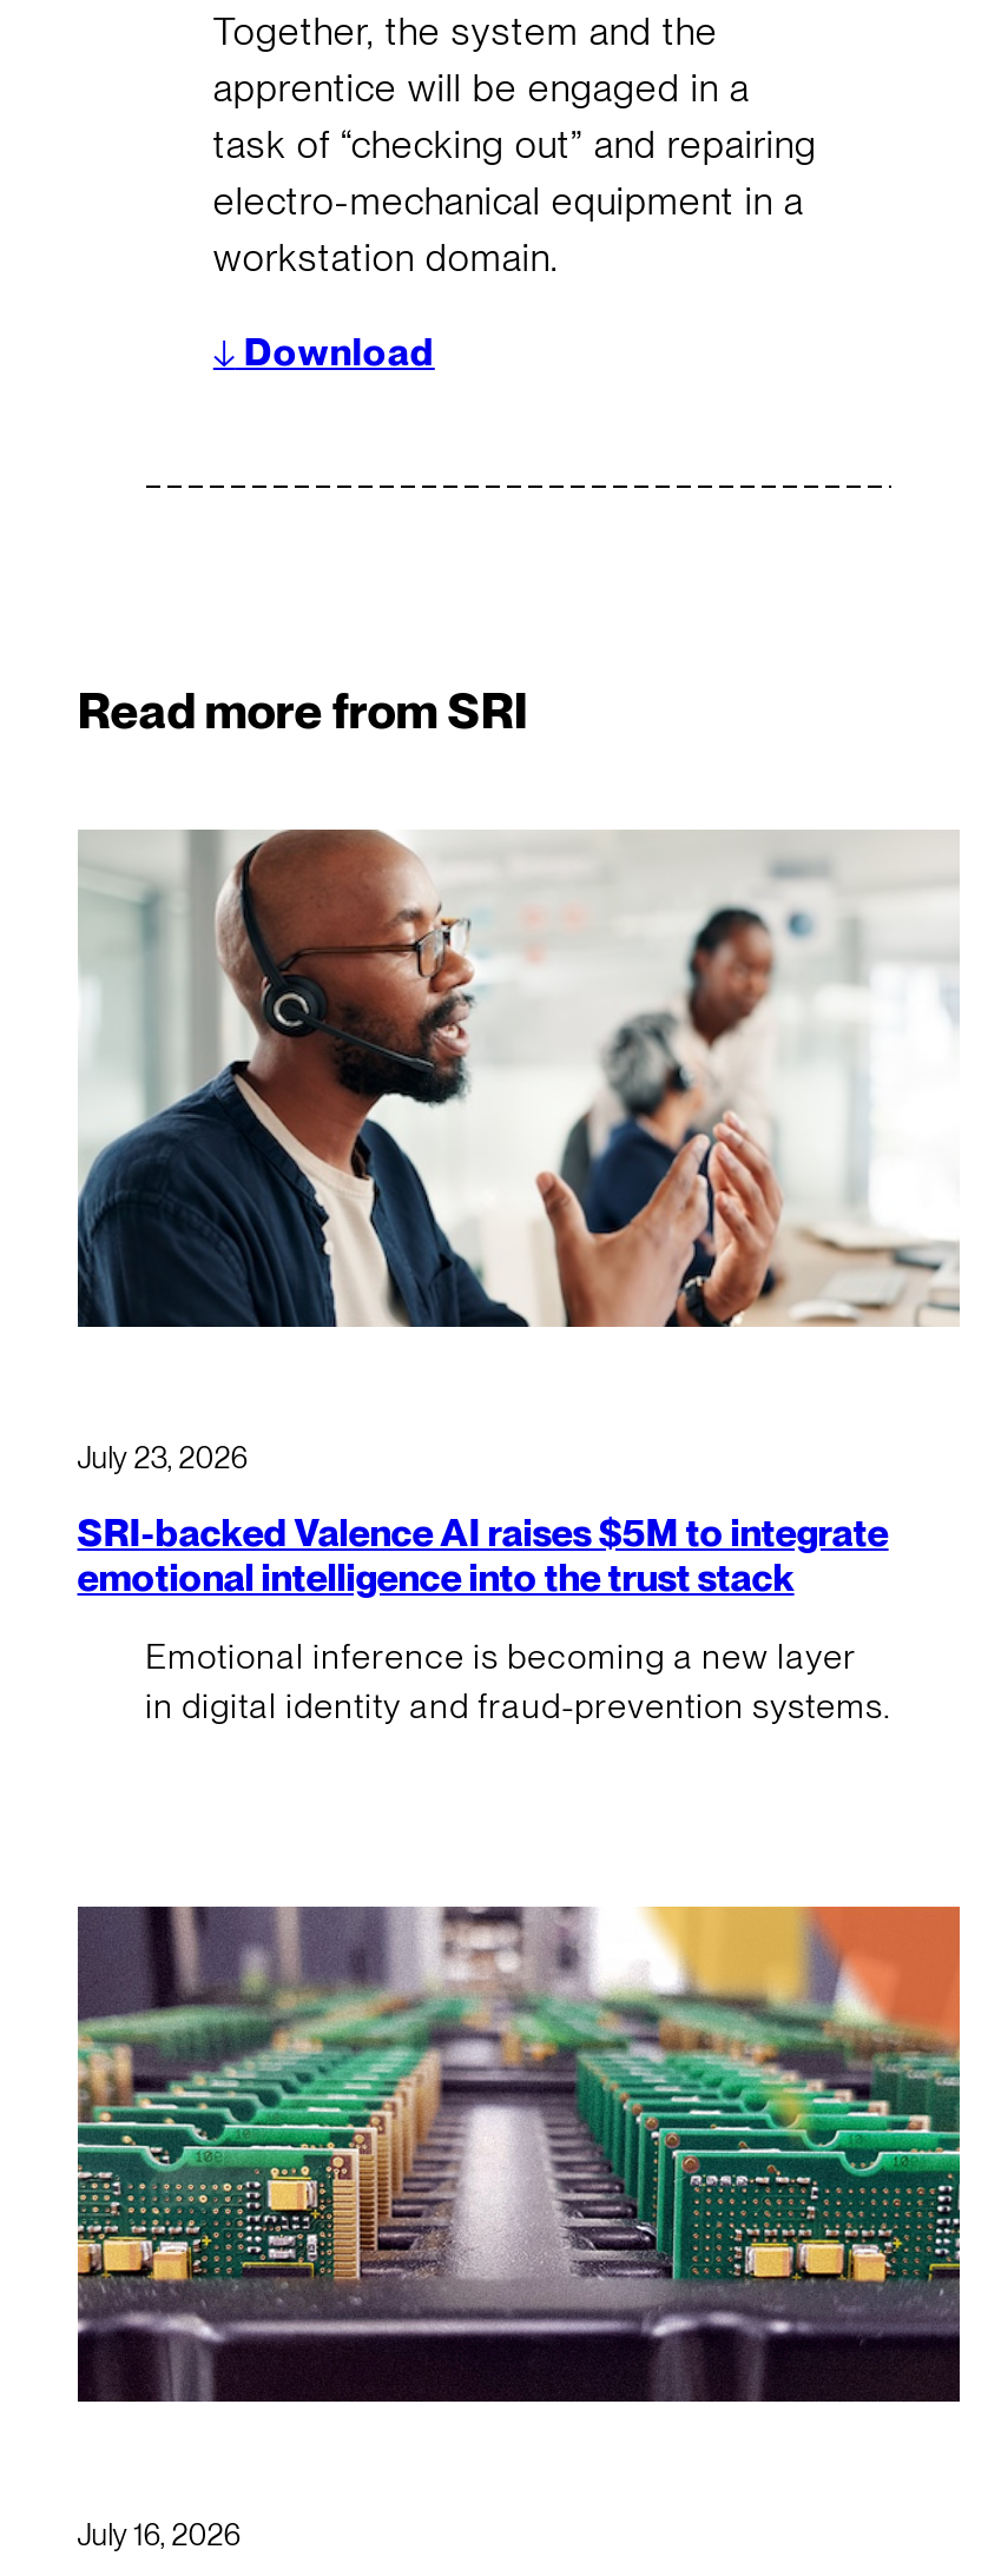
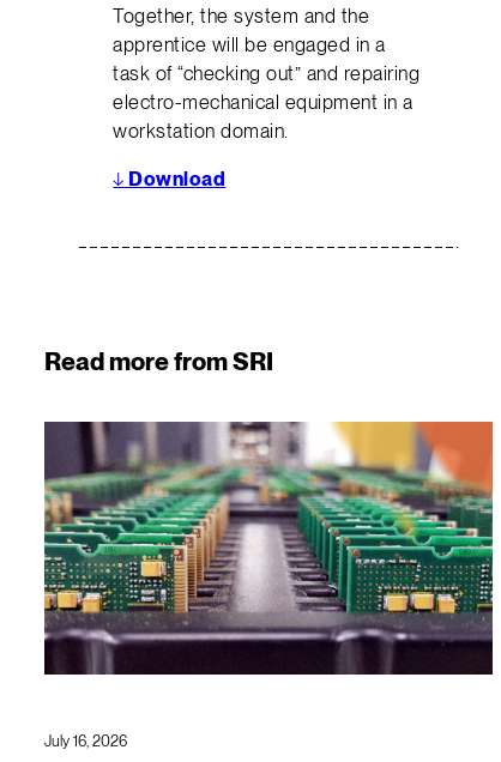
[78,830,960,1329] [image] -> none
[77,1440,892,1727] July 23, 2026 | SRI-backed Valence AI raises $5M to integrate | emotional intelligence into the trust stack | Emotional inference is becoming a new layer | in digital identity and fraud-prevention systems. -> none

